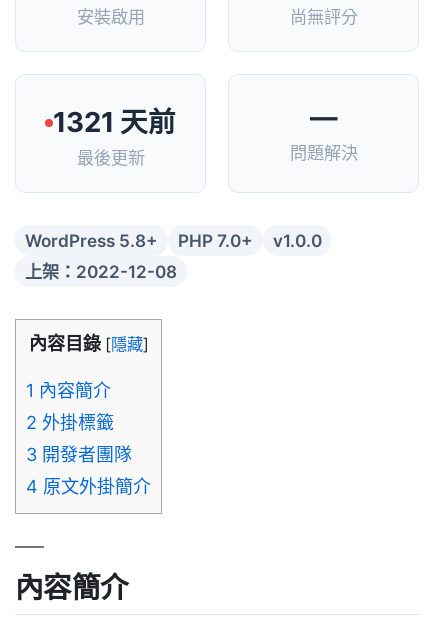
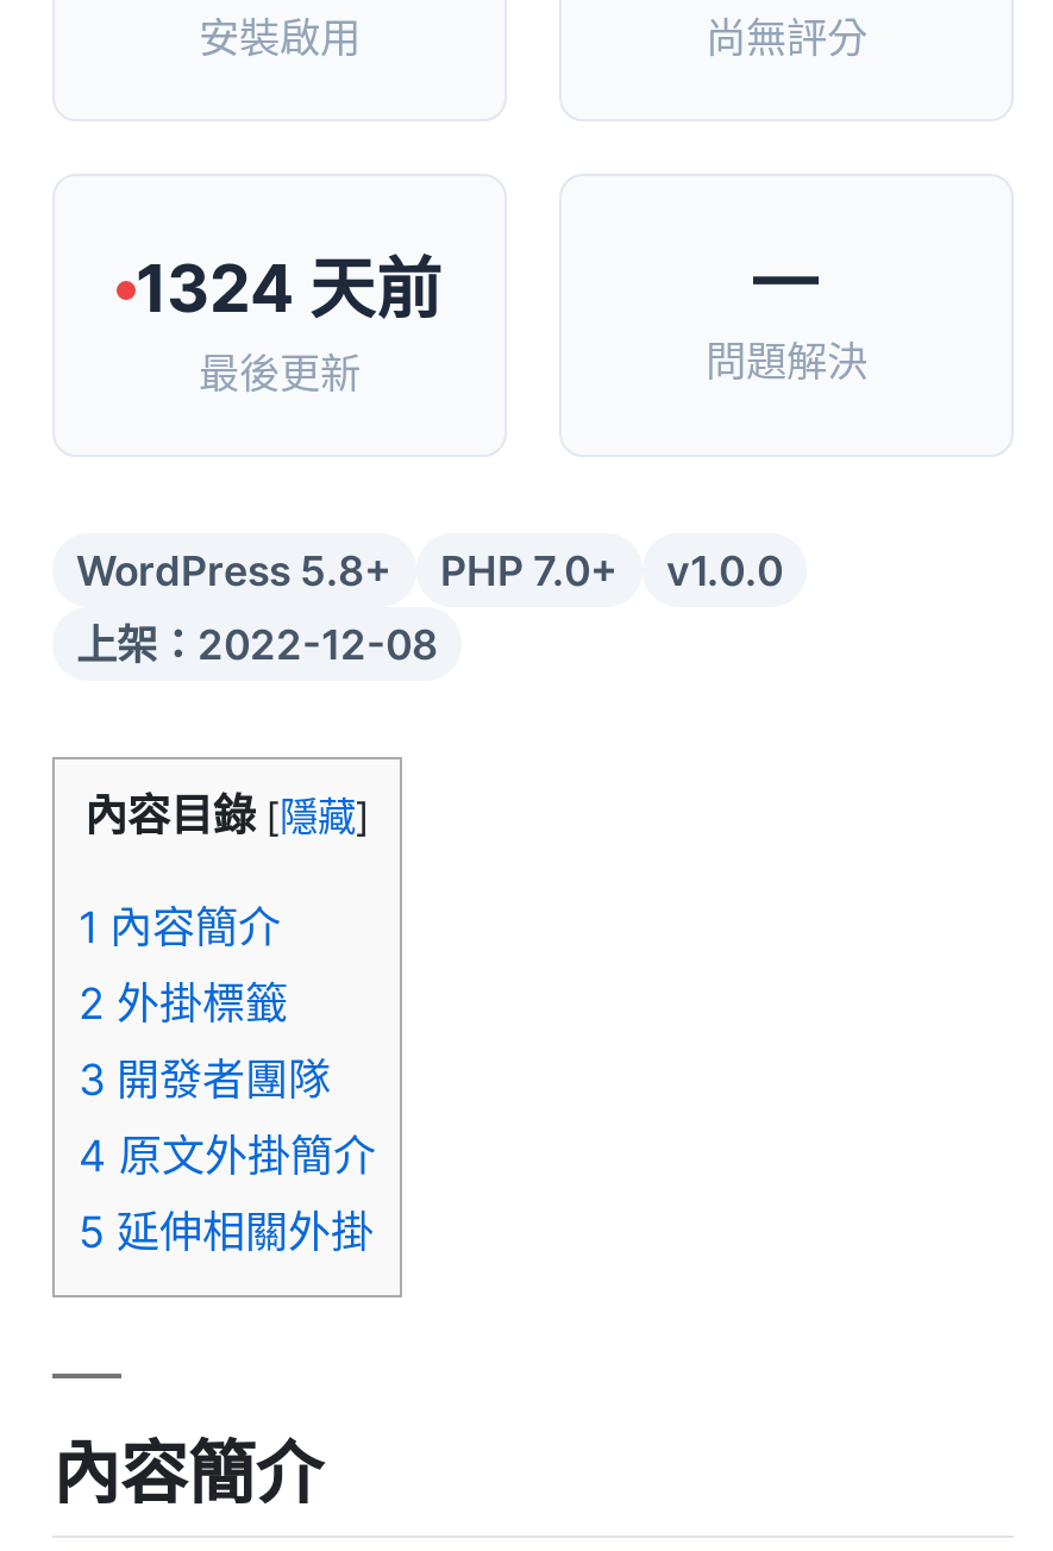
[53,105,176,139] 1321 天前 -> [136,248,443,329] 1324 天前
none -> [79,1208,374,1258] 5延伸相關外掛

